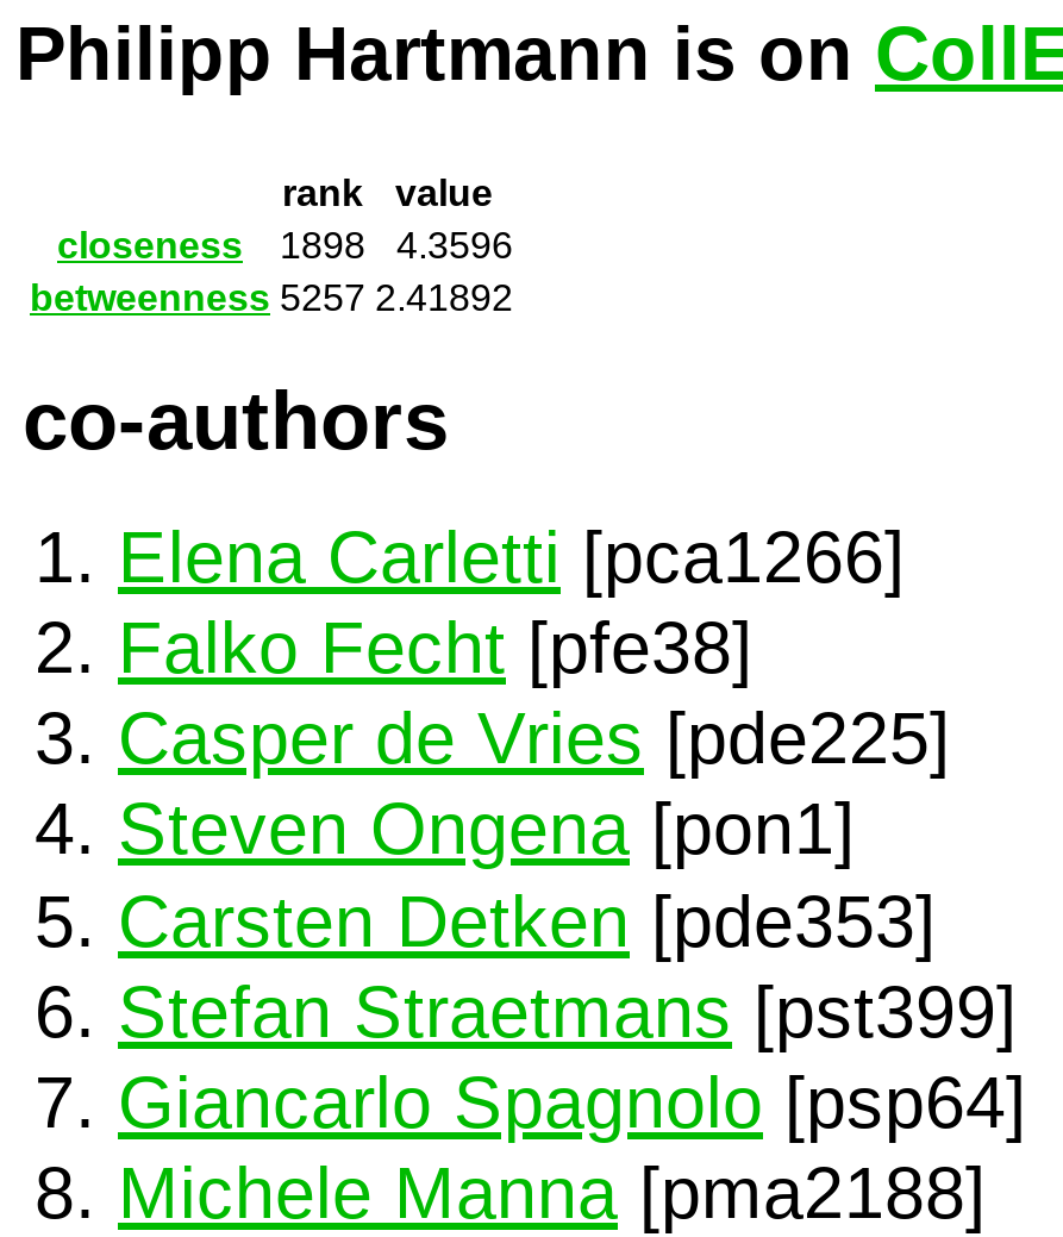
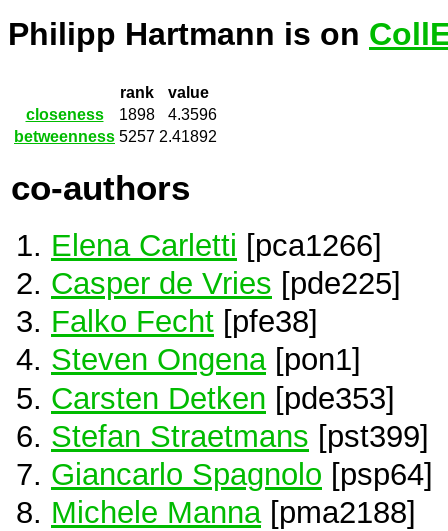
moved [118,606,754,687] -> [51,304,318,338]: Falko Fecht [pfe38]
moved [118,697,951,778] -> [51,266,401,300]: Casper de Vries [pde225]

